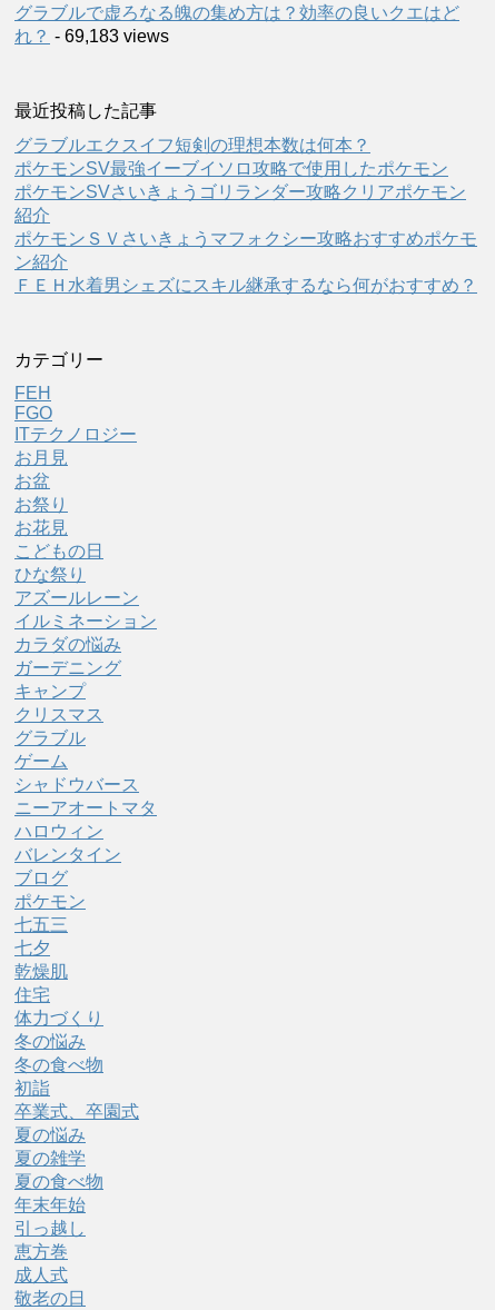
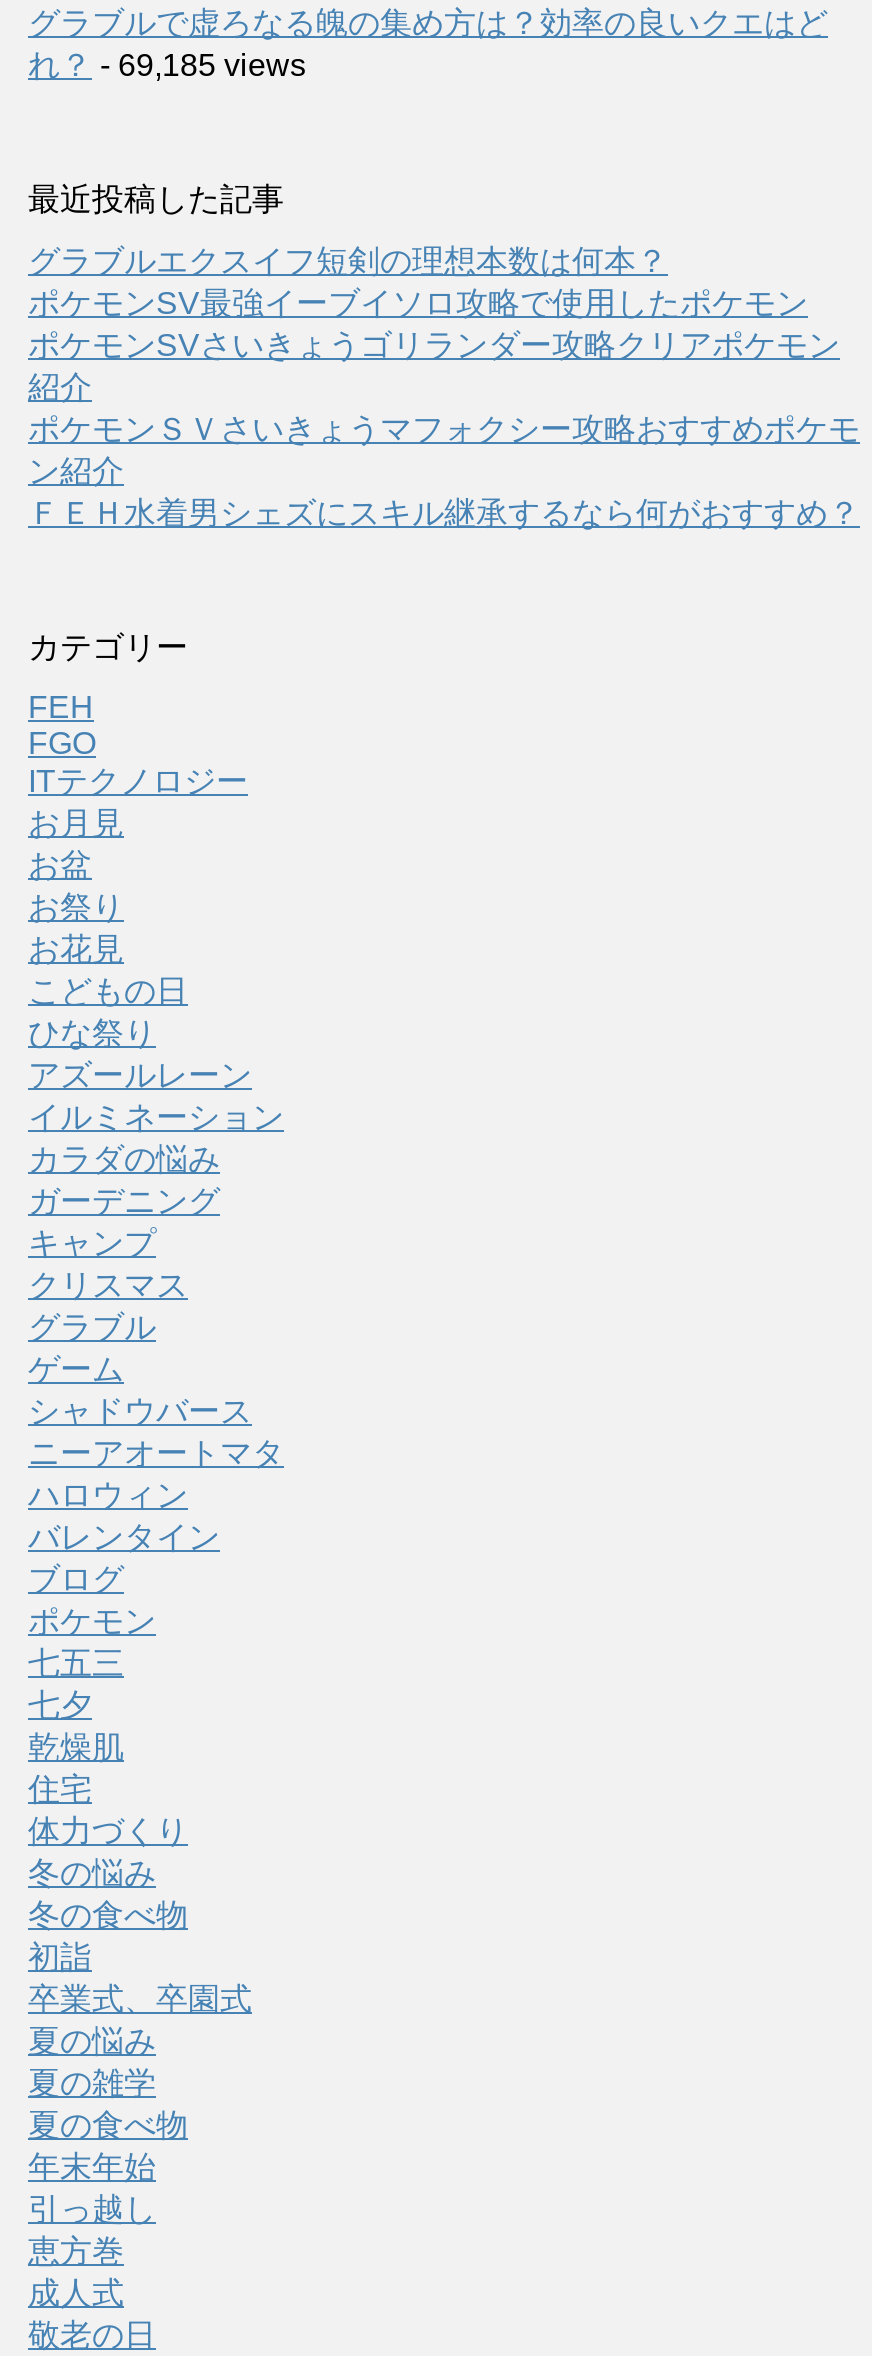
[14,26,169,45] れ？- 69,183 views -> [28,47,306,81] れ？- 69,185 views

